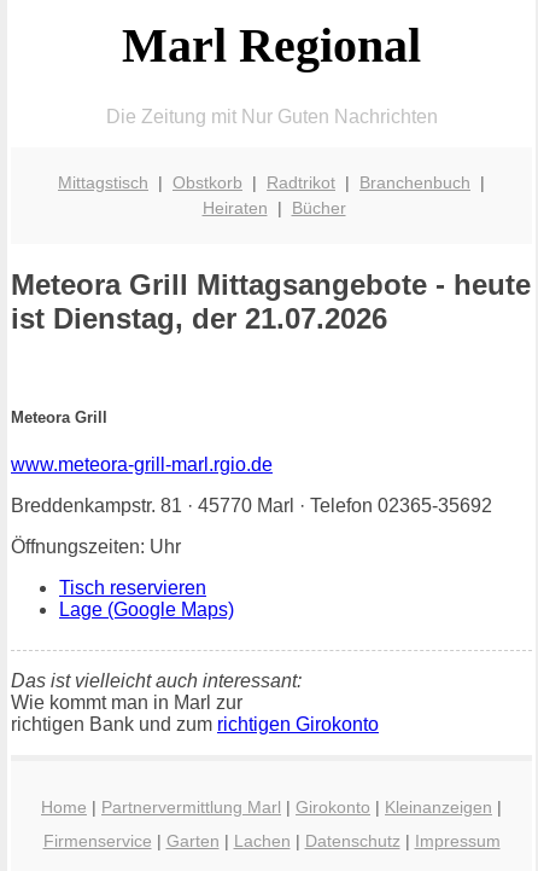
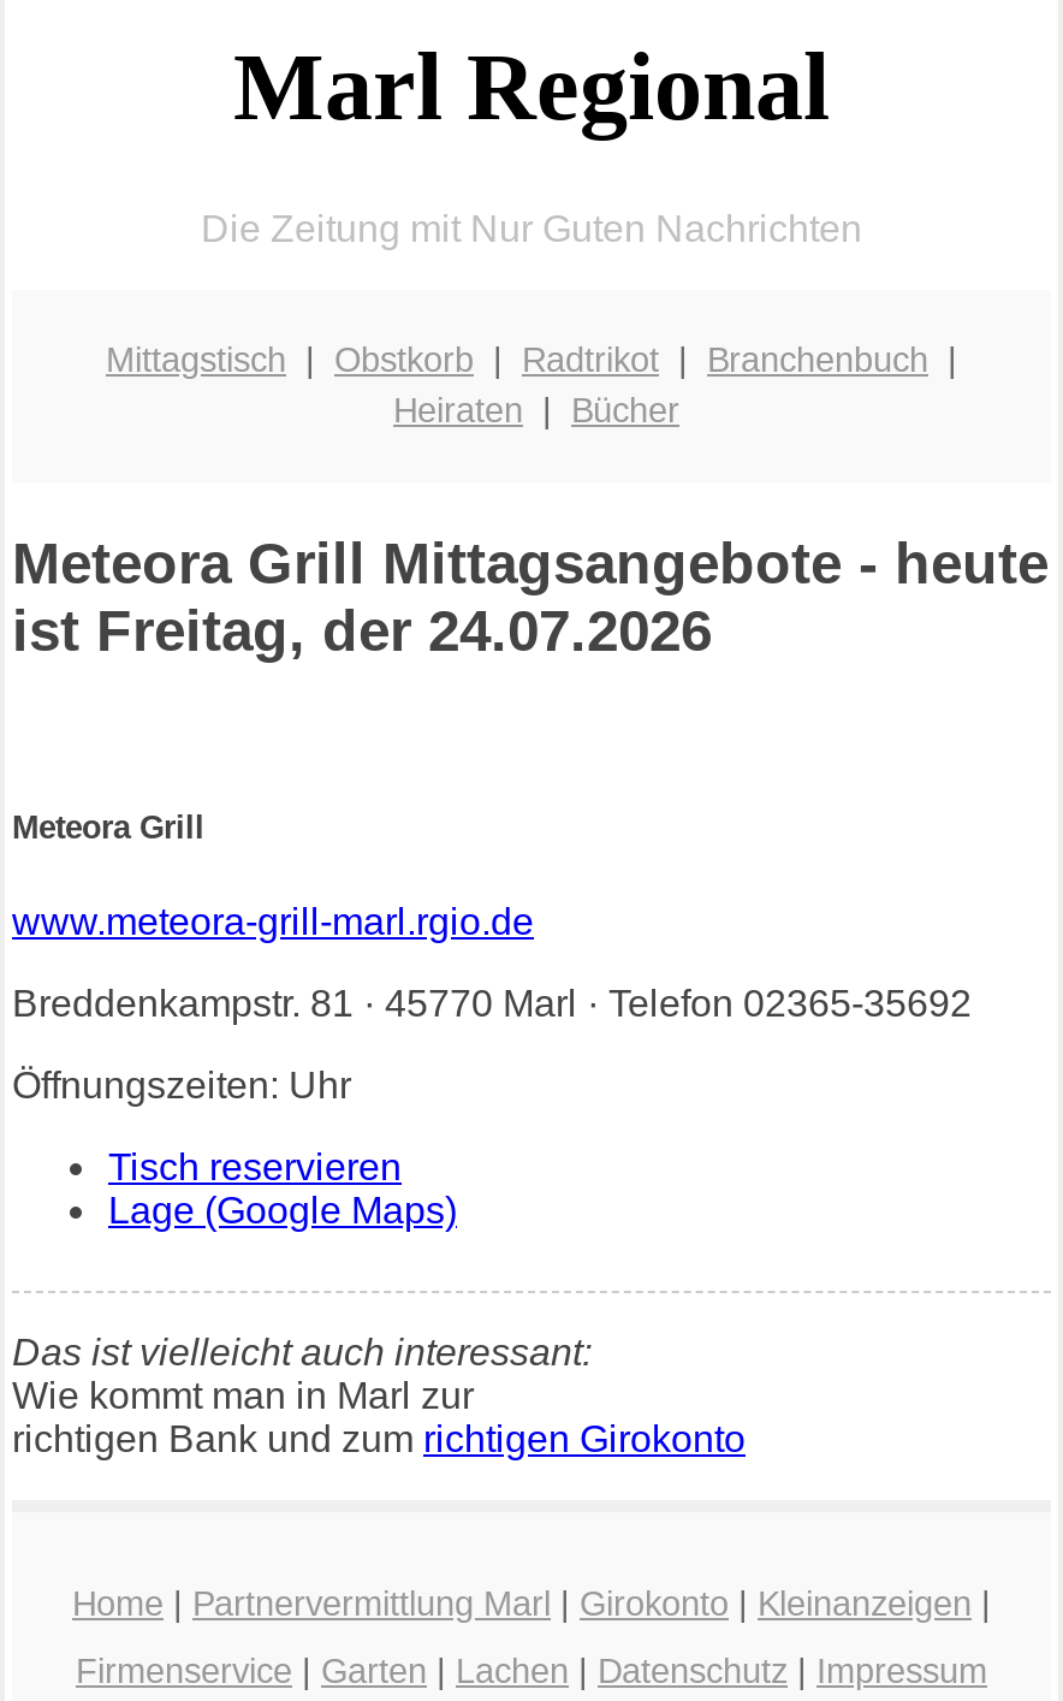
[11,302,387,335] ist Dienstag, der 21.07.2026 -> [12,599,712,664] ist Freitag, der 24.07.2026

